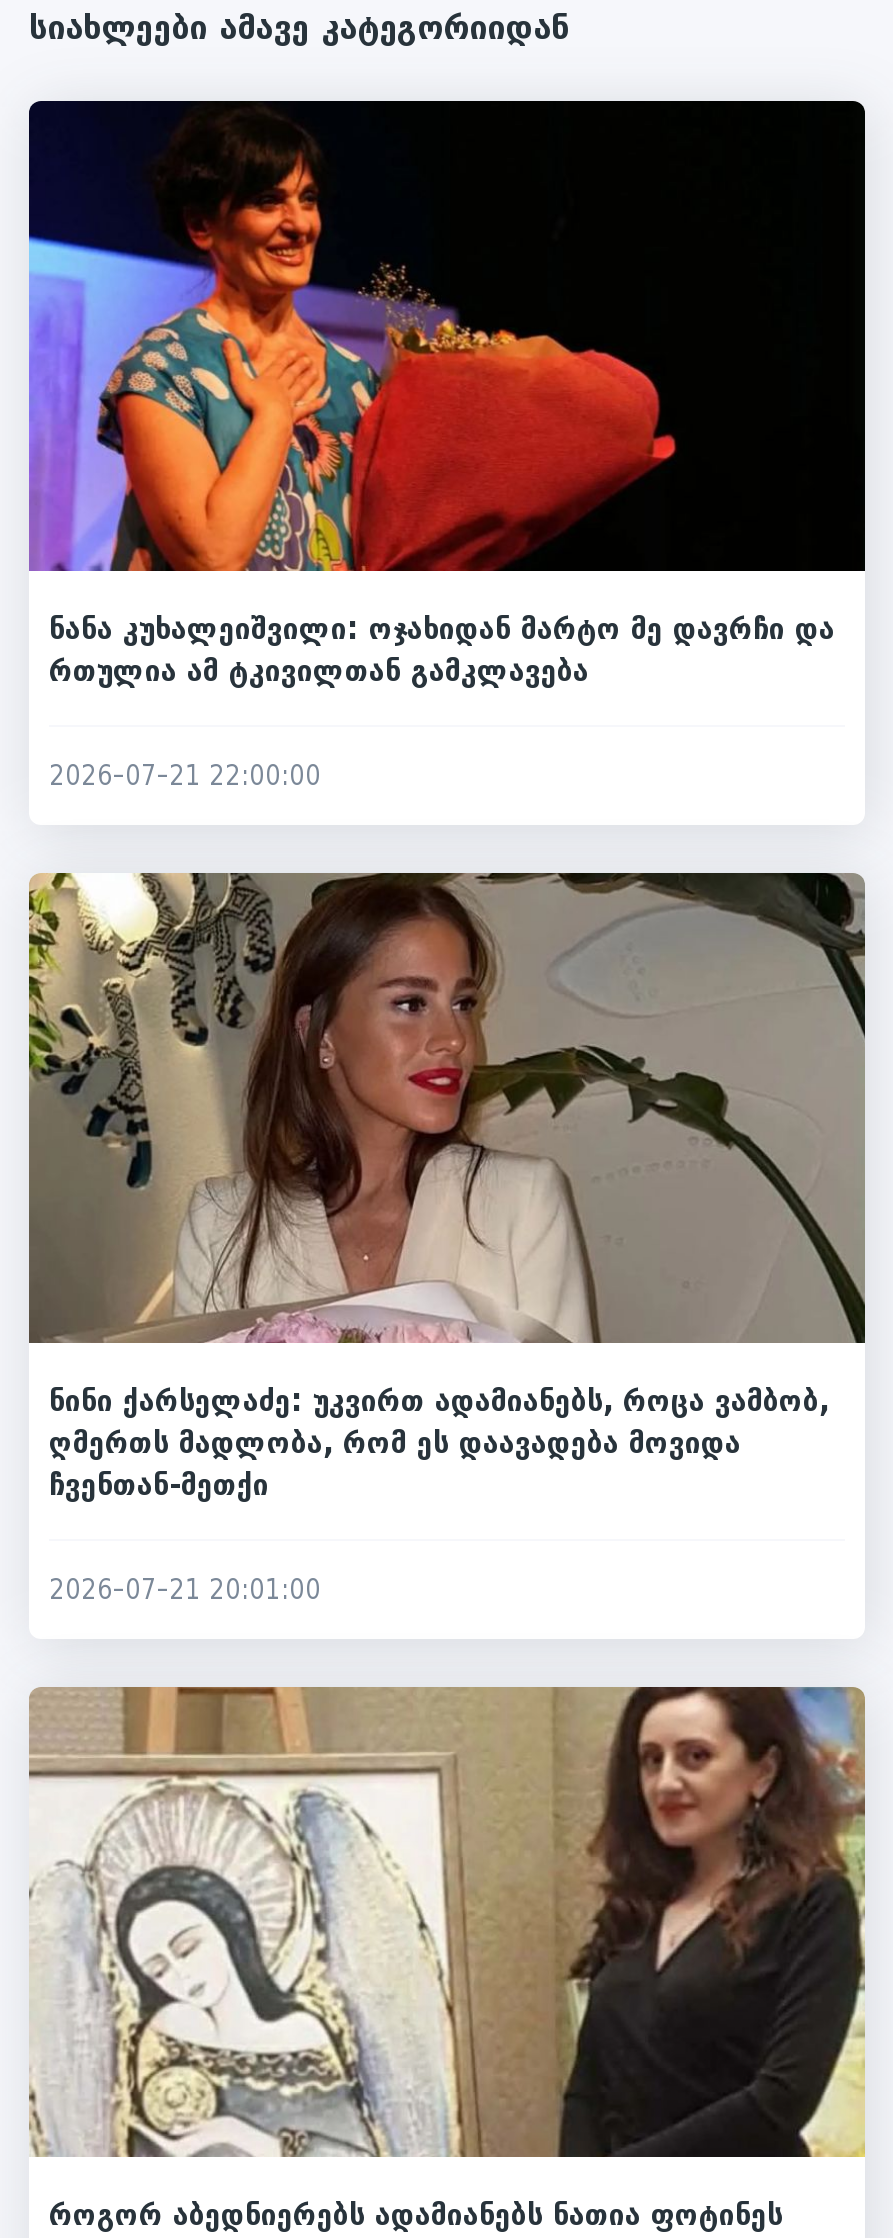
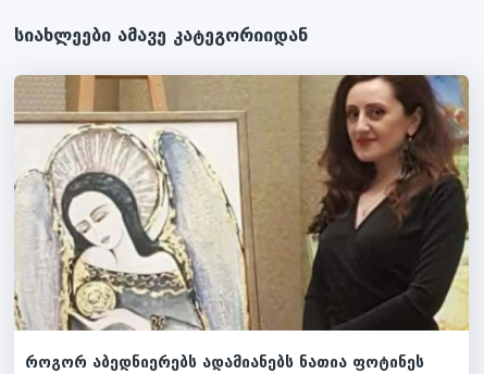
[27,99,867,791] [image] | ნანა კუხალეიშვილი: ოჯახიდან მარტო მე დავრჩი და | რთულია ამ ტკივილთან გამკლავება | 2026-07-21 22:00:00 -> none
[27,871,867,1605] [image] | ნინი ქარსელაძე: უკვირთ ადამიანებს, როცა ვამბობ, | ღმერთს მადლობა, რომ ეს დაავადება მოვიდა | ჩვენთან-მეთქი | 2026-07-21 20:01:00 -> none

